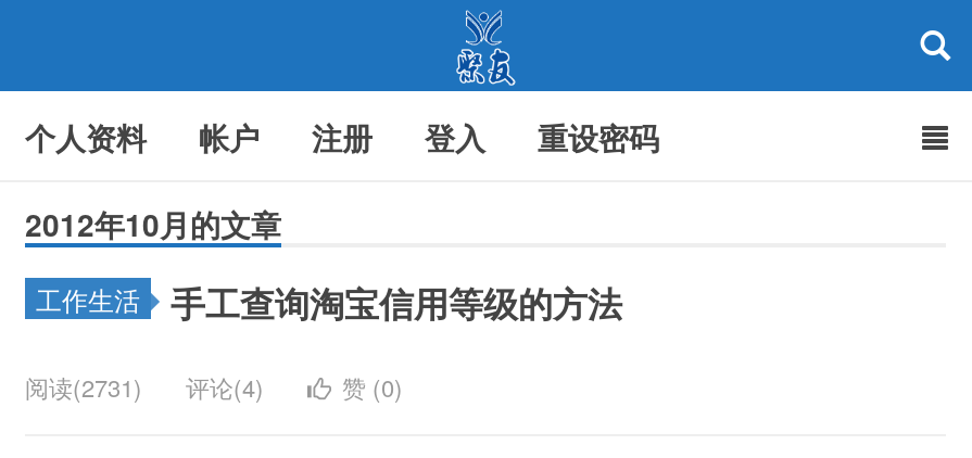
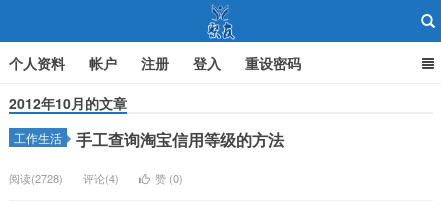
[25,369,264,404] 阅读(2731) 评论(4) -> [9,170,119,186] 阅读(2728) 评论(4)

